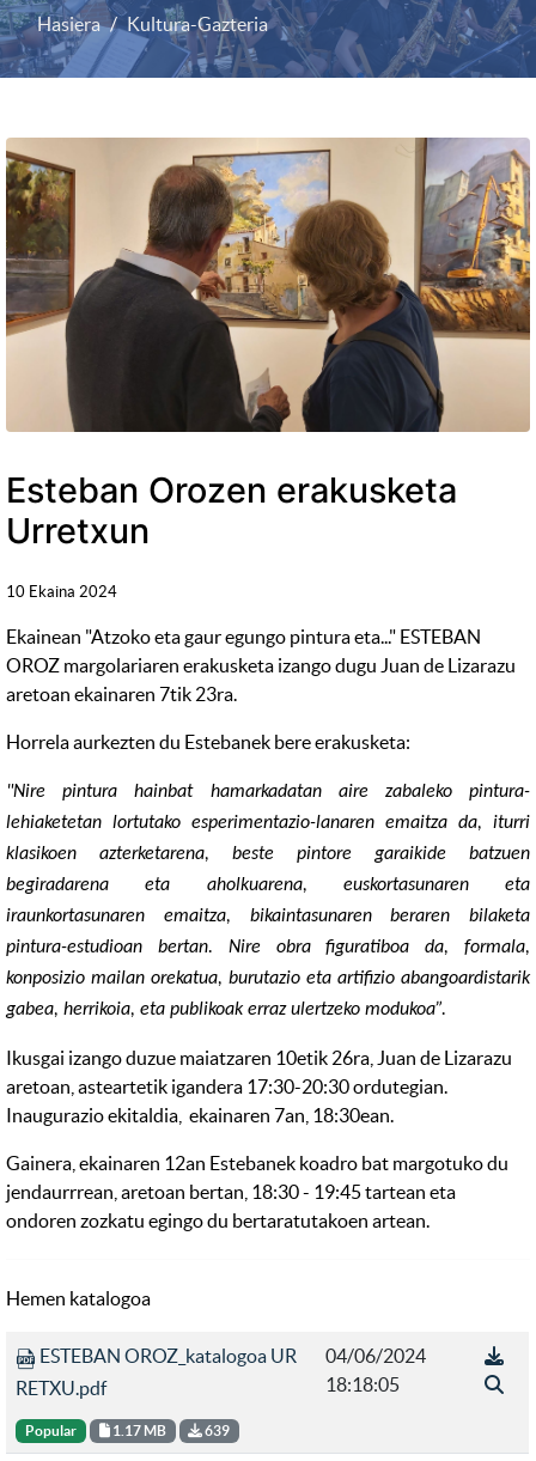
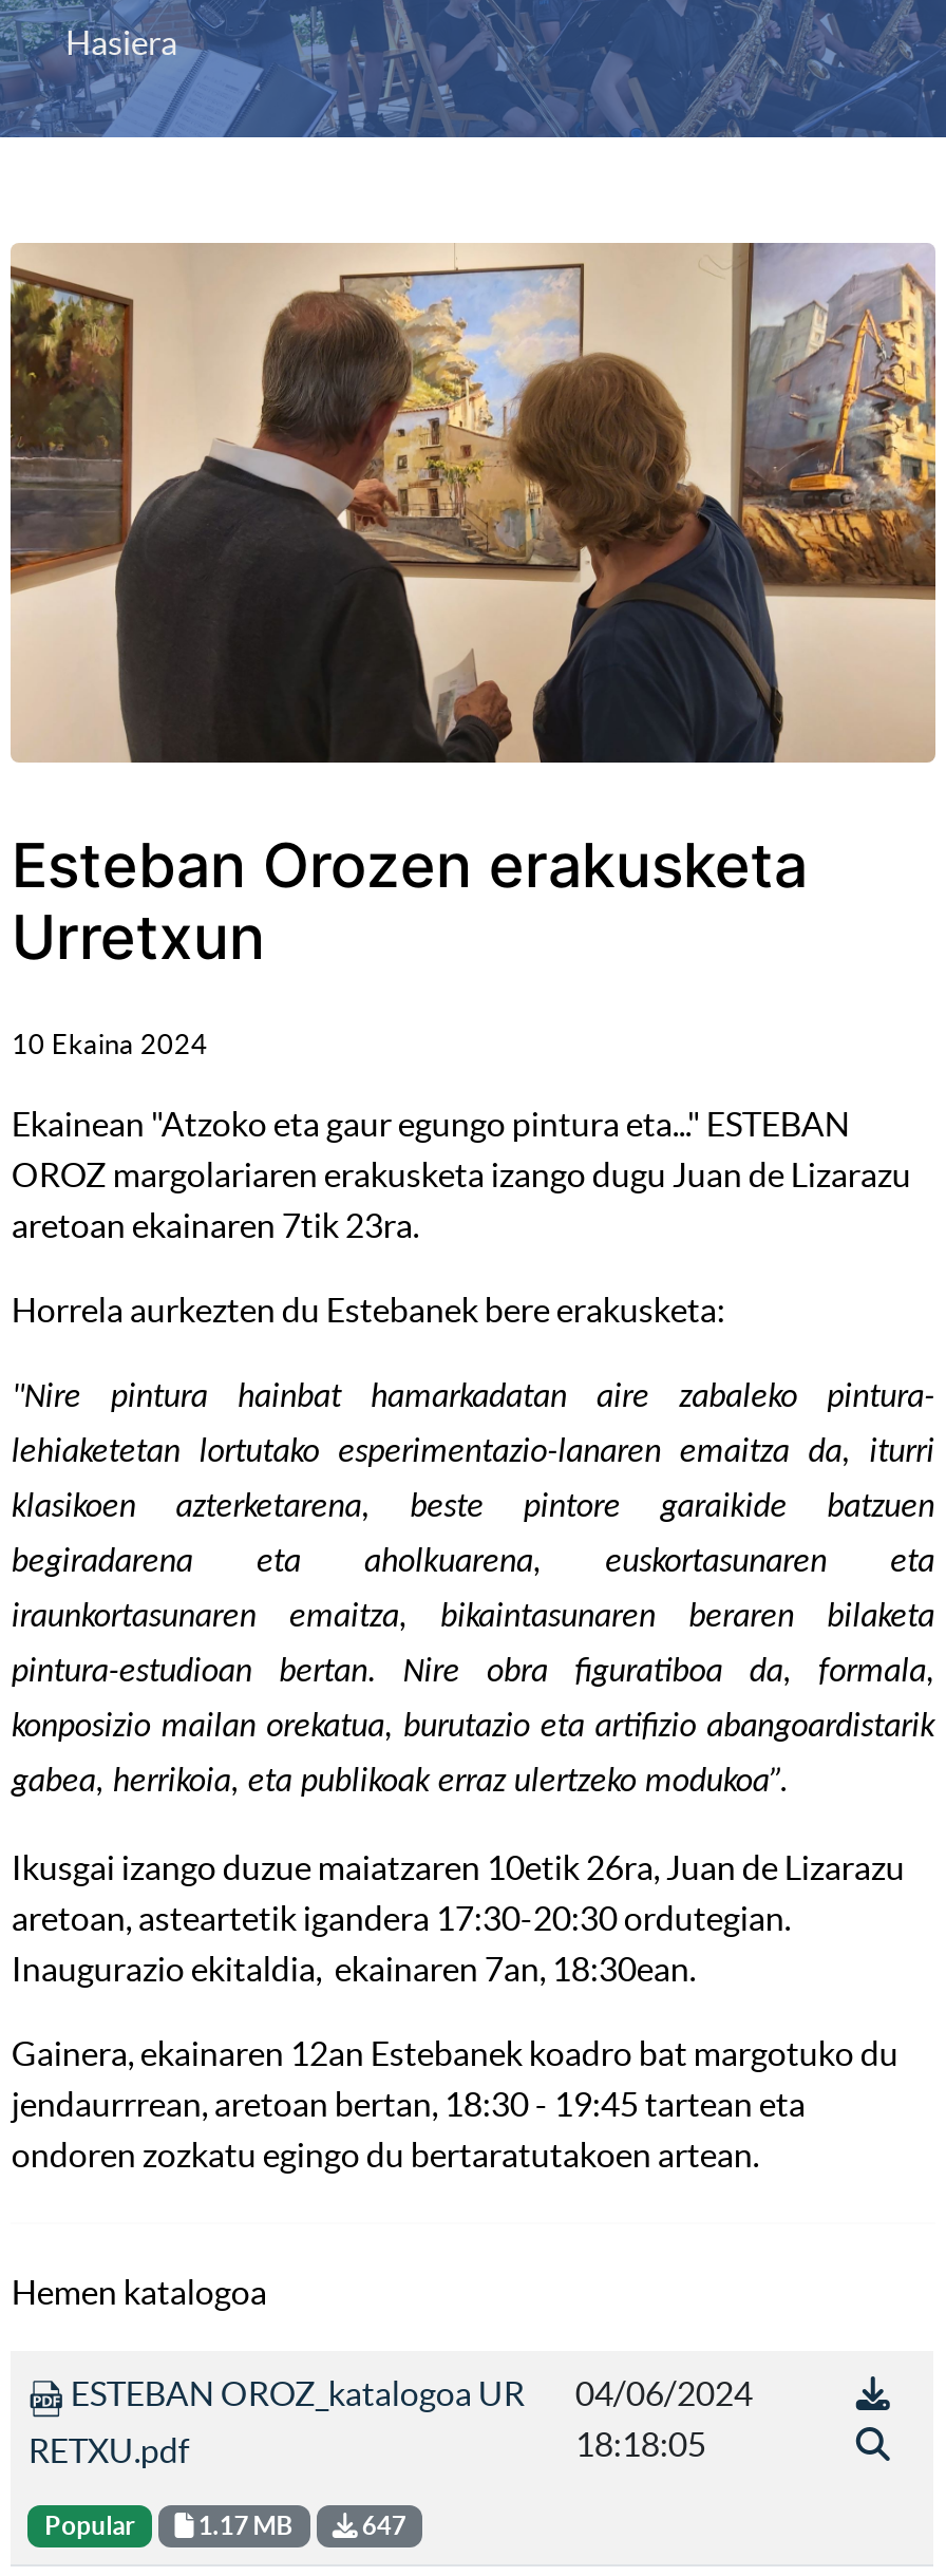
[127,13,268,35] Kultura-Gazteria -> none
[203,1423,230,1438] 639 -> [358,2511,406,2539] 647

